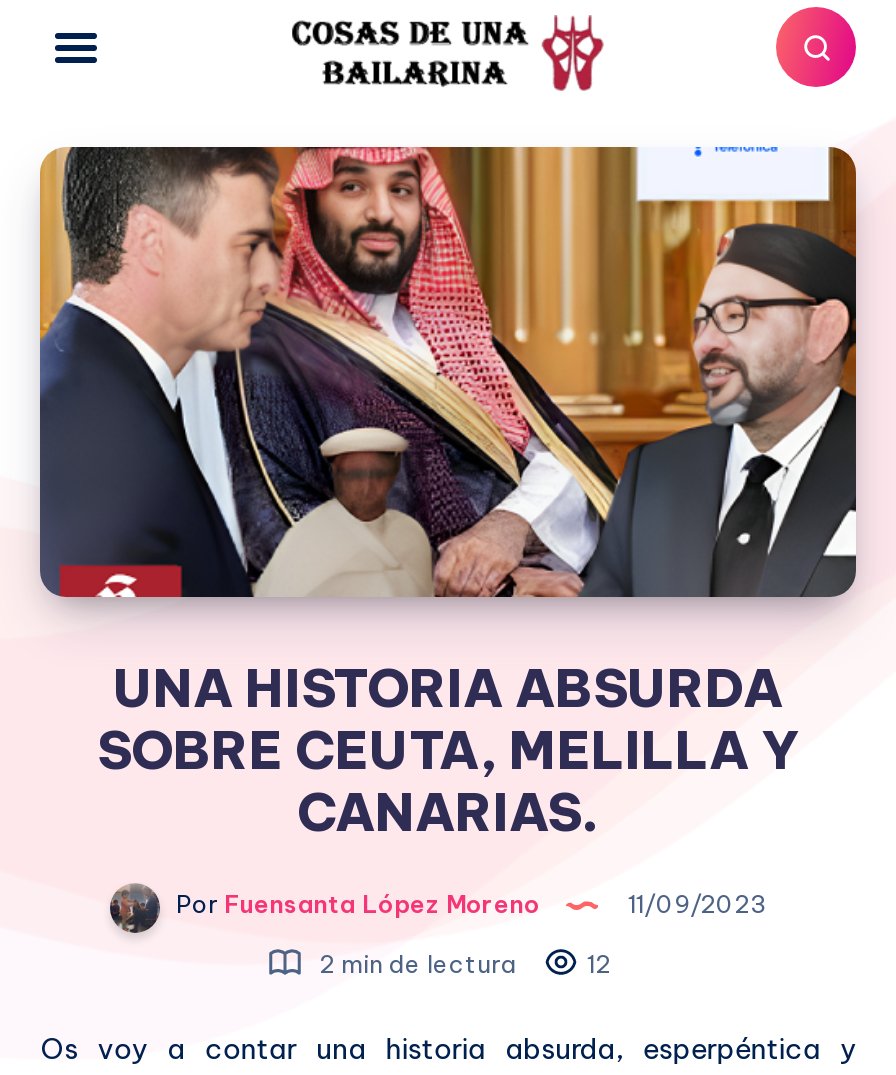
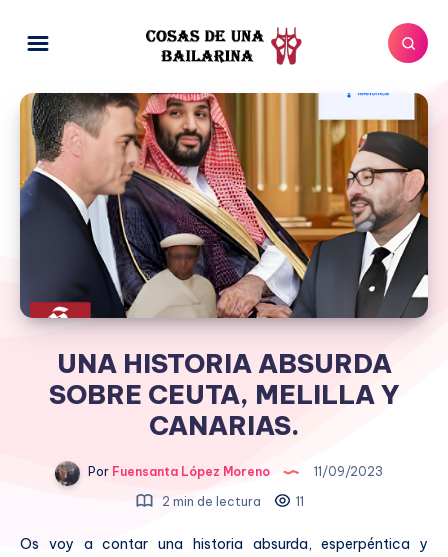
[581,948,611,978] 12 -> [292,493,303,508] 11

